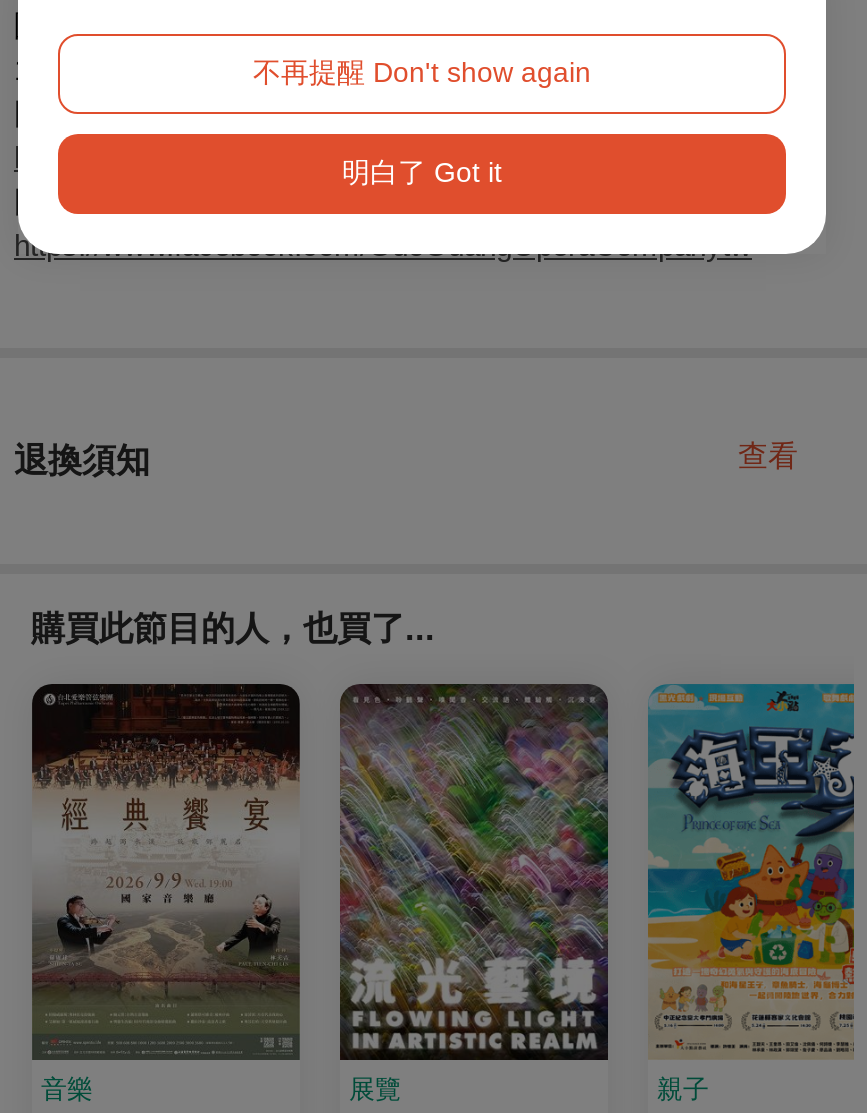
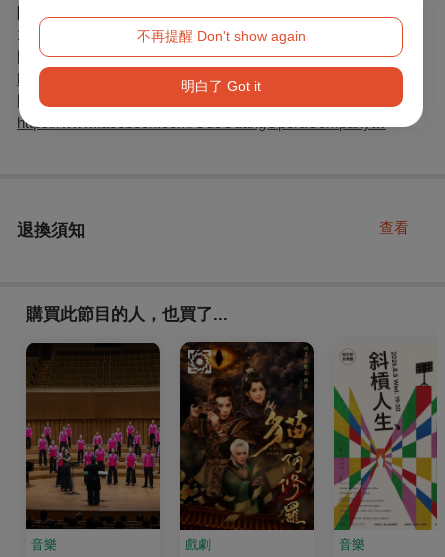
[342,688,608,1103] [image] | 展覽 -> [180,343,314,552] [image] | 戲劇
[648,682,856,1103] [image] | 親子 -> [334,342,437,552] [image] | 音樂
[32,740,300,1054] [image] -> [25,376,161,528] [image]

